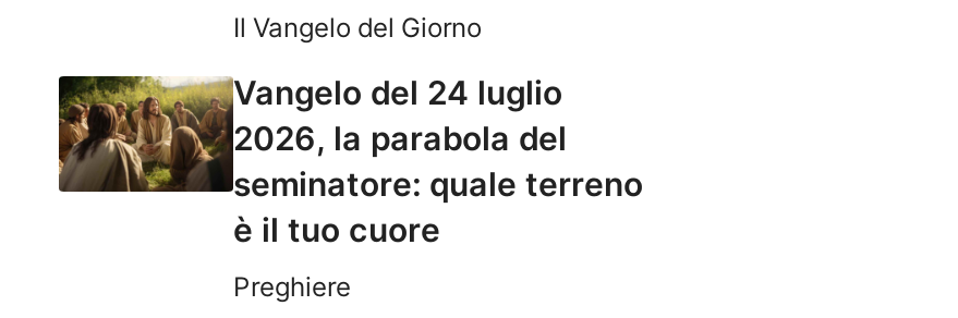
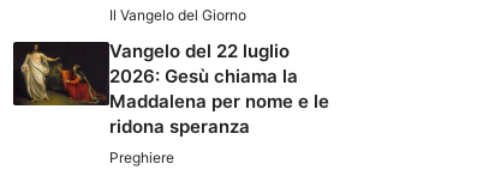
[57,71,643,250] [image] | Vangelo del 24 luglio | 2026, la parabola del | seminatore: quale terreno | è il tuo cuore -> [12,39,329,137] [image] | Vangelo del 22 luglio | 2026: Gesù chiama la | Maddalena per nome e le | ridona speranza

